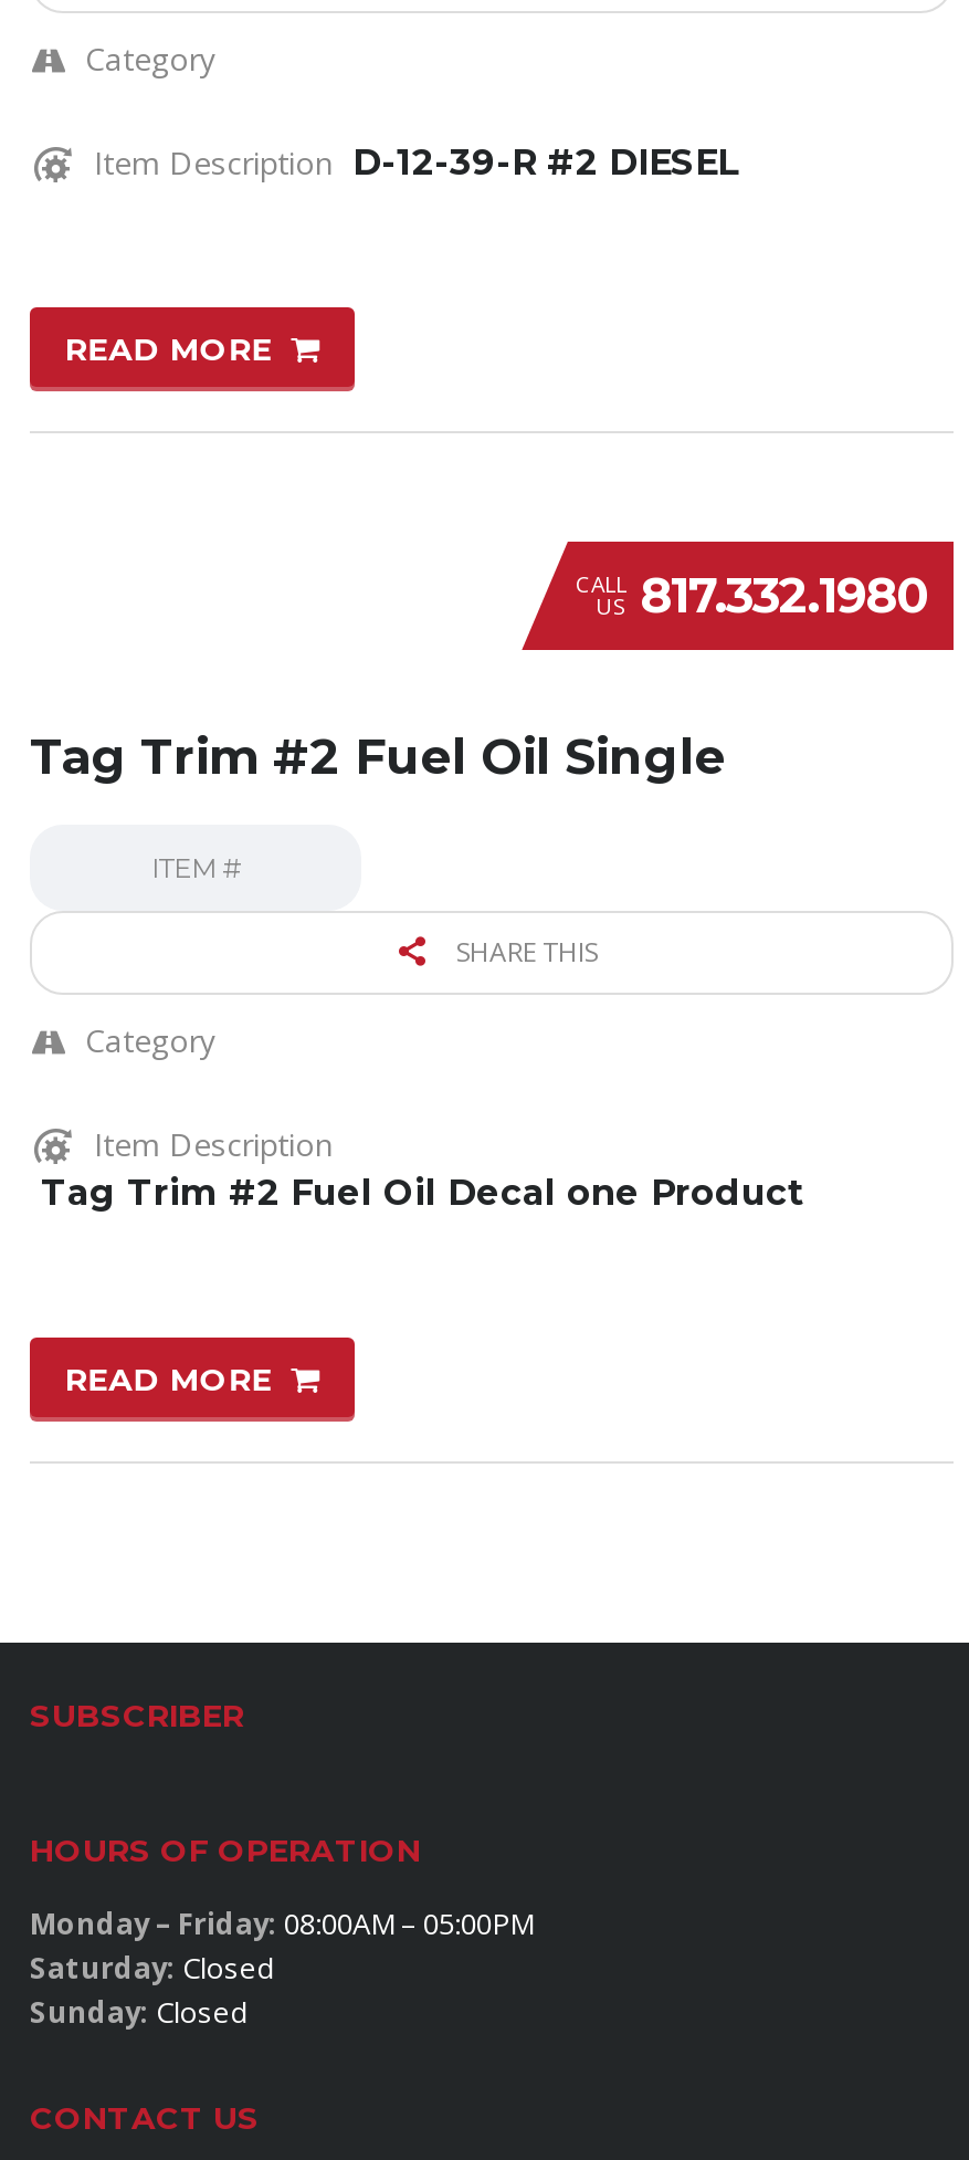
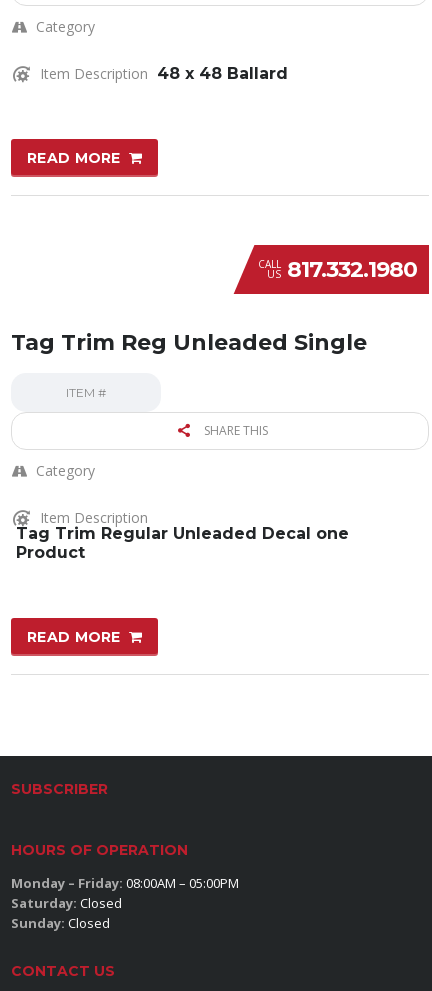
[94,142,739,184] Item Description D-12-39-R #2 DIESEL -> [40,64,288,83] Item Description 48 x 48 Ballard
[30,728,726,788] Tag Trim #2 Fuel Oil Single -> [11,329,367,356] Tag Trim Reg Unleaded Single
[41,1173,803,1215] Tag Trim #2 Fuel Oil Decal one Product -> [16,524,349,562] Tag Trim Regular Unleaded Decal one | Product

